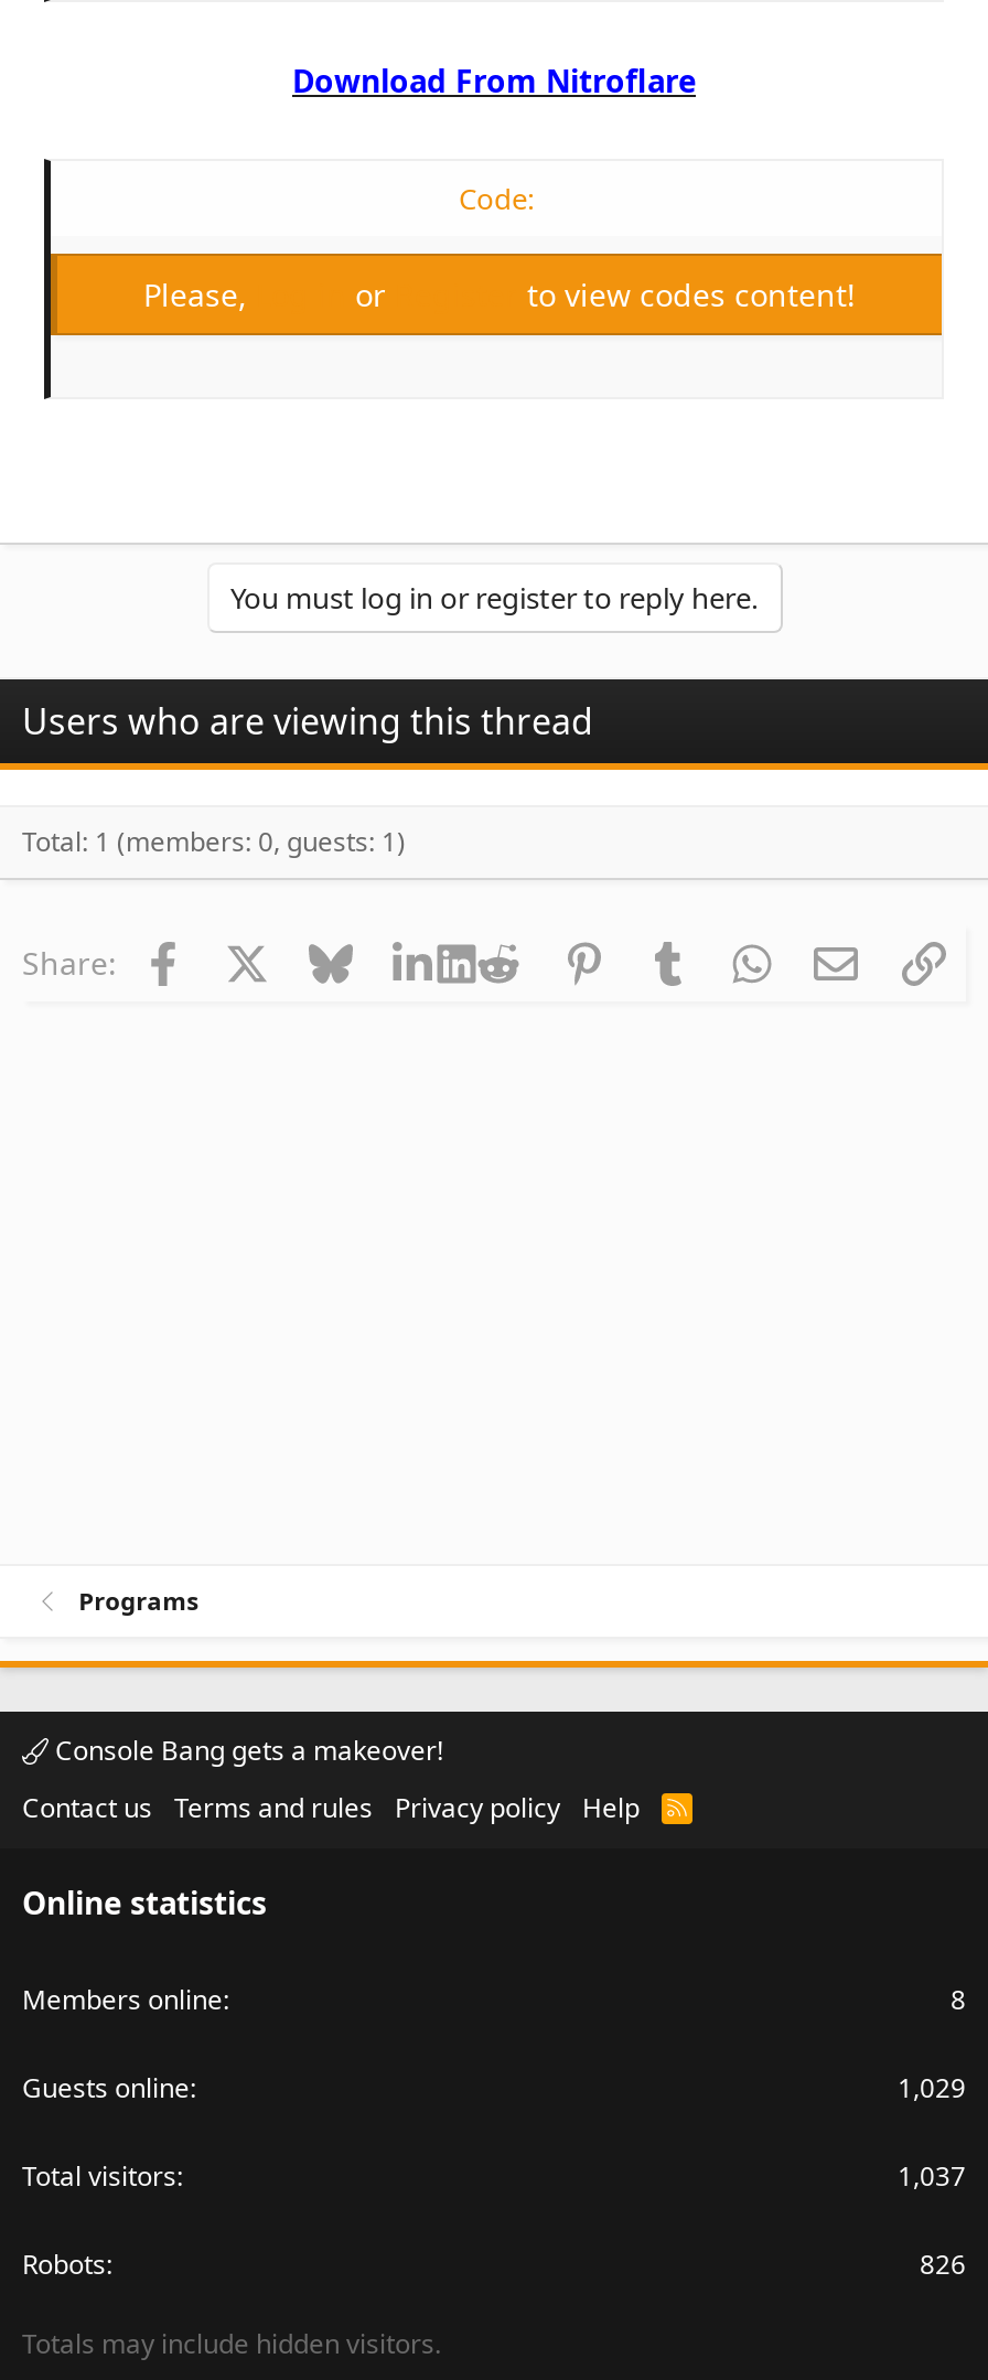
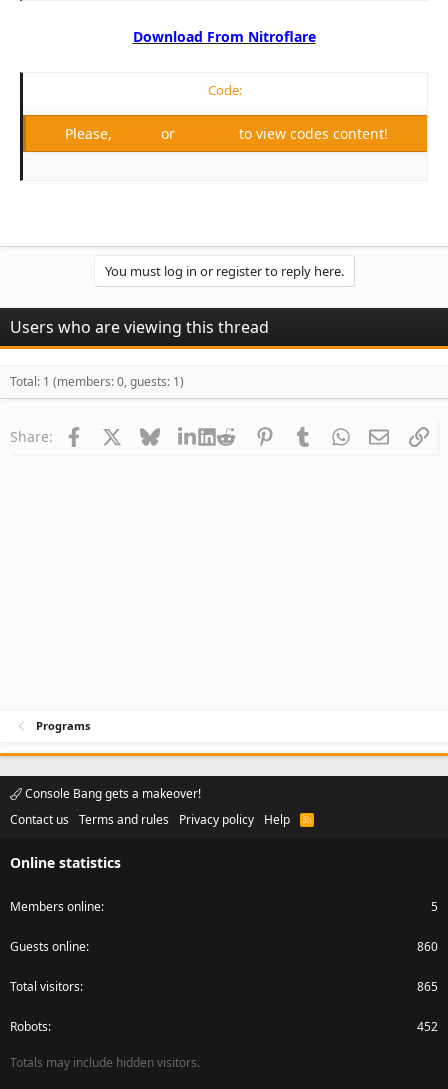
[951,1981,966,2018] 8 -> [431,898,438,915] 5
[898,2069,966,2107] 1,029 -> [417,938,438,955] 860
[898,2157,966,2195] 1,037 -> [417,978,438,995] 865
[920,2246,966,2283] 826 -> [417,1018,438,1035] 452

